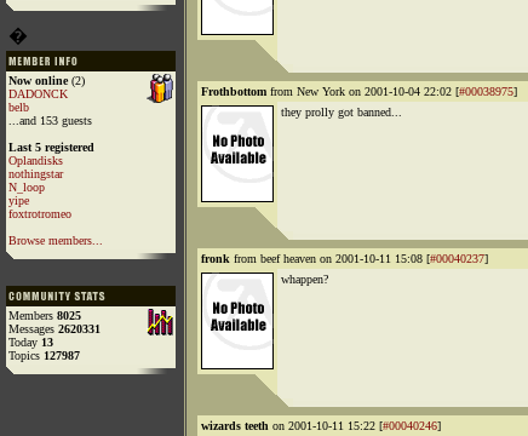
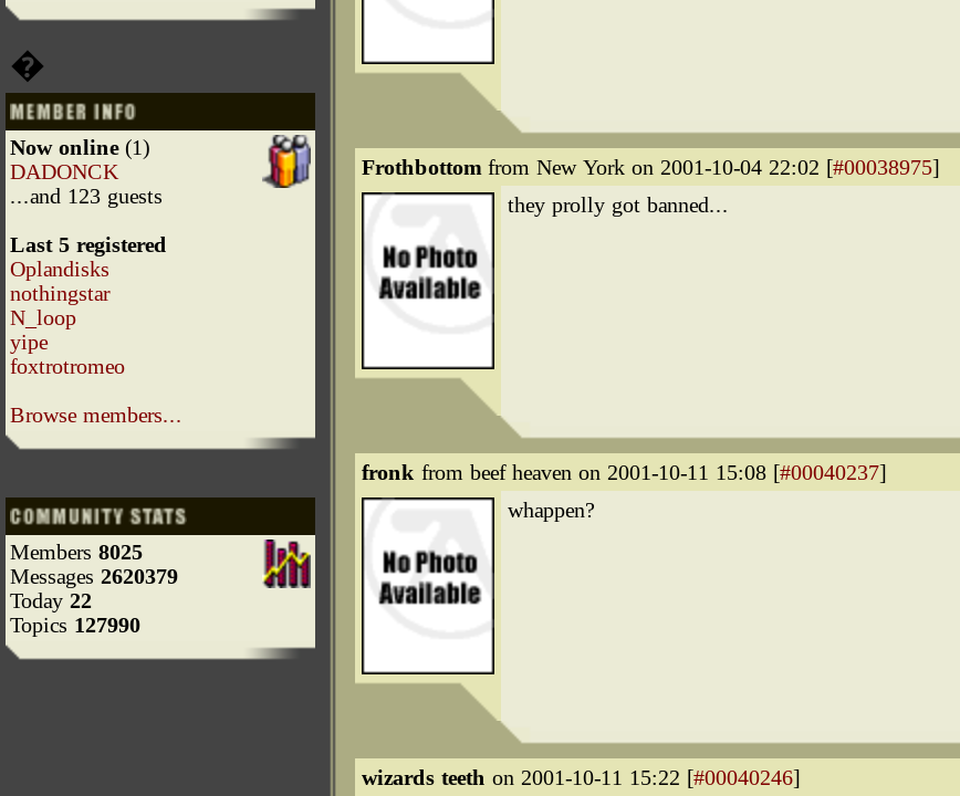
[8,74,85,87] Now online (2) -> [10,135,149,159] Now online (1)
[8,101,92,127] belb | ...and 153 guests -> [10,184,163,208] ...and 123 guests
[8,322,101,335] Messages 2620331 -> [10,564,178,588] Messages 2620379
[8,335,53,349] Today13 -> [10,588,92,612] Today22
[8,349,80,362] Topics 127987 -> [10,612,140,637] Topics 127990

